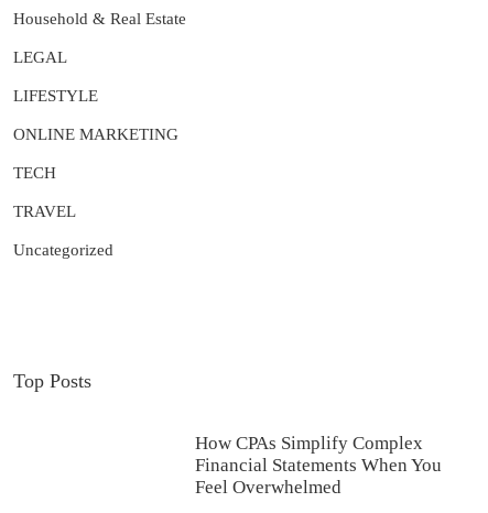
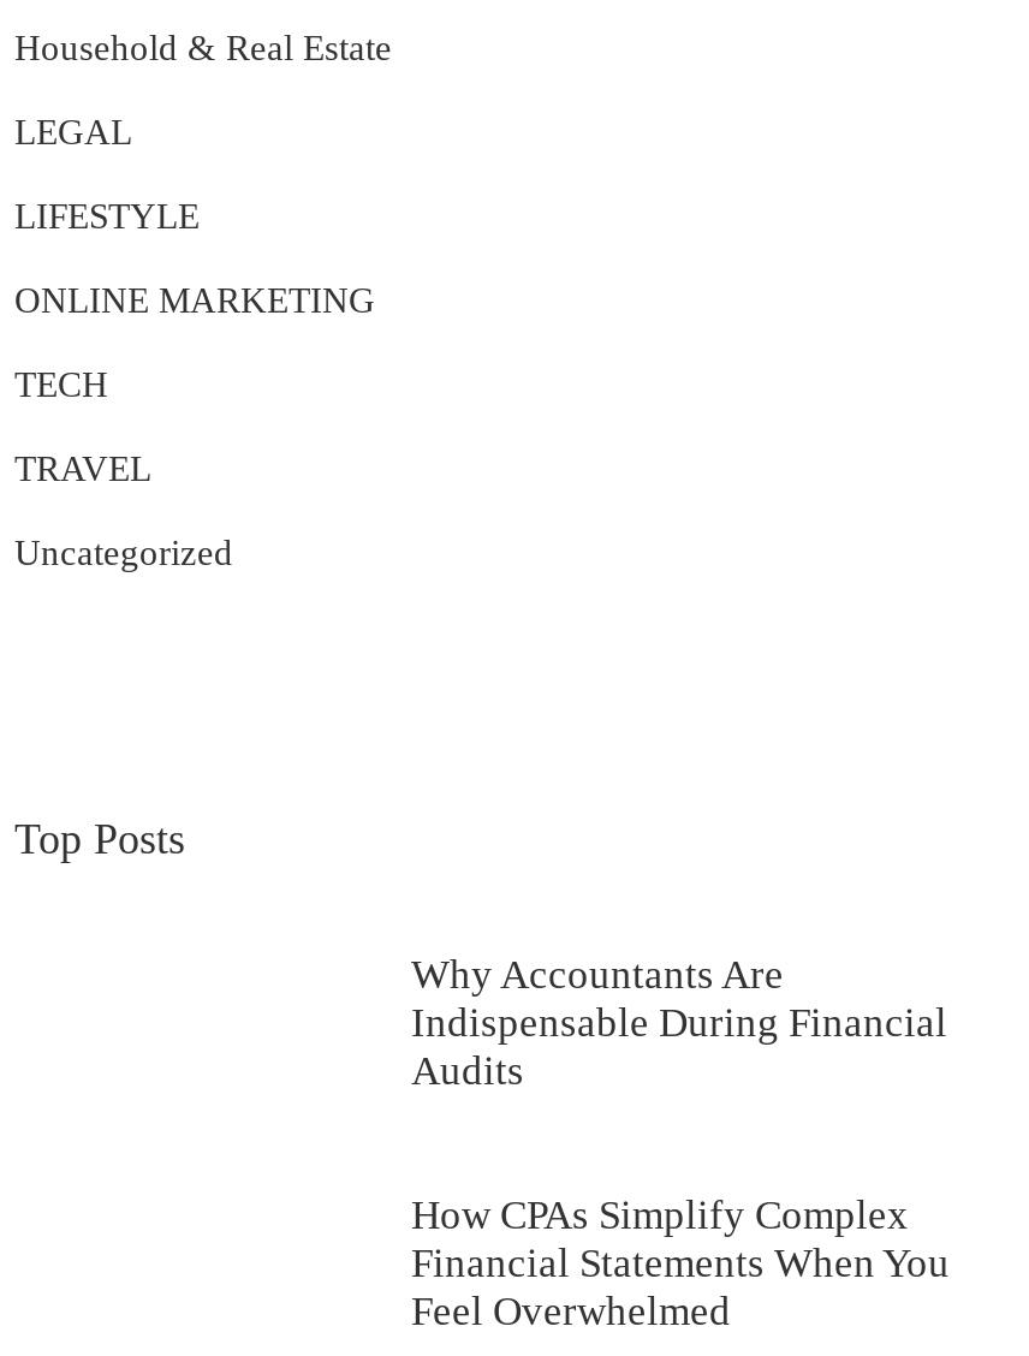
none -> [411,951,947,1092] Why Accountants Are | Indispensable During Financial | Audits

